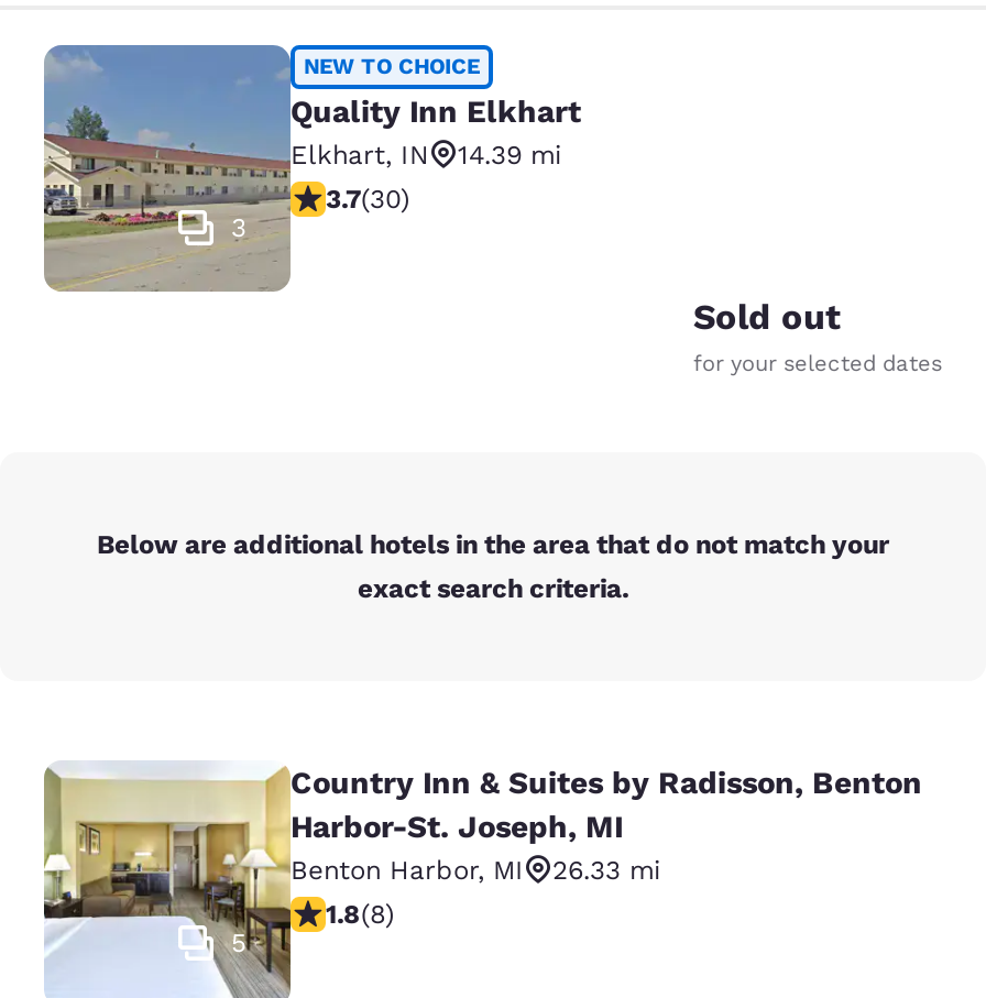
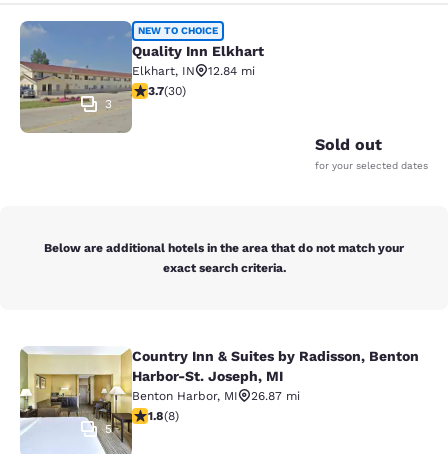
[291,140,561,171] Elkhart, IN 14.39 mi -> [132,64,255,78] Elkhart, IN 12.84 mi
[291,855,660,886] Benton Harbor, MI 26.33 mi -> [132,389,300,403] Benton Harbor, MI 26.87 mi

